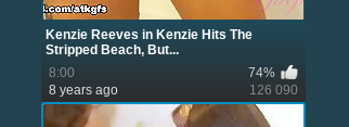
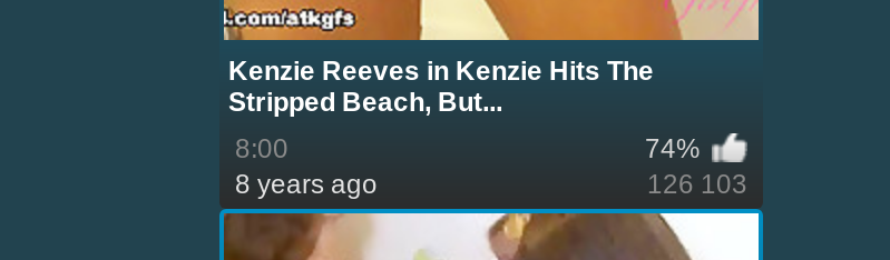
[249,83,298,98] 126 090 -> [647,169,747,200] 126 103

